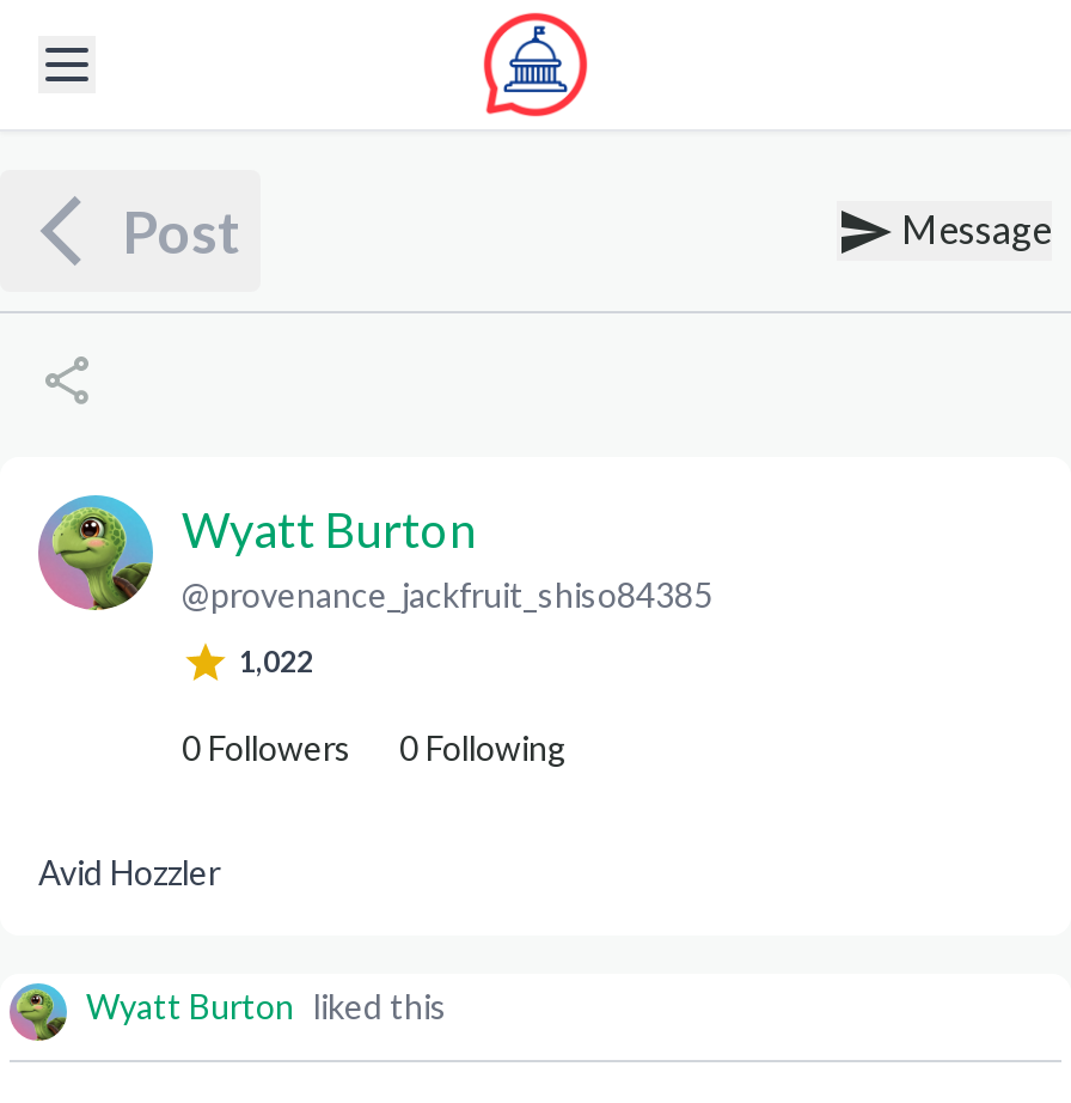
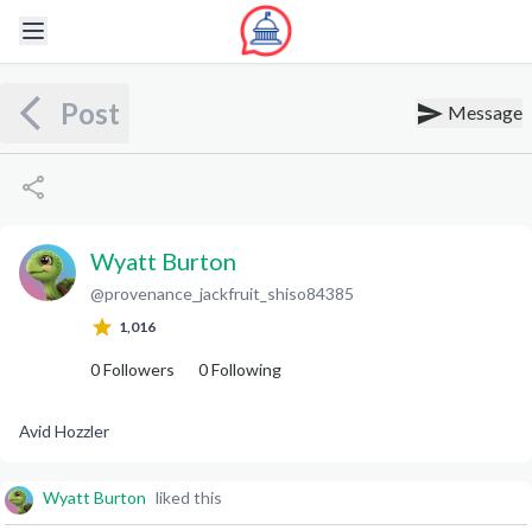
[239,644,313,680] 1,022 -> [119,318,156,336] 1,016

